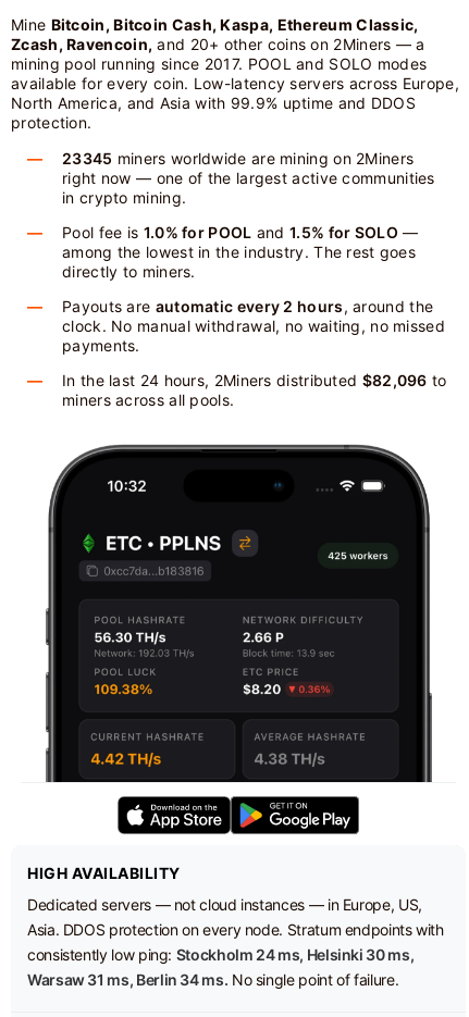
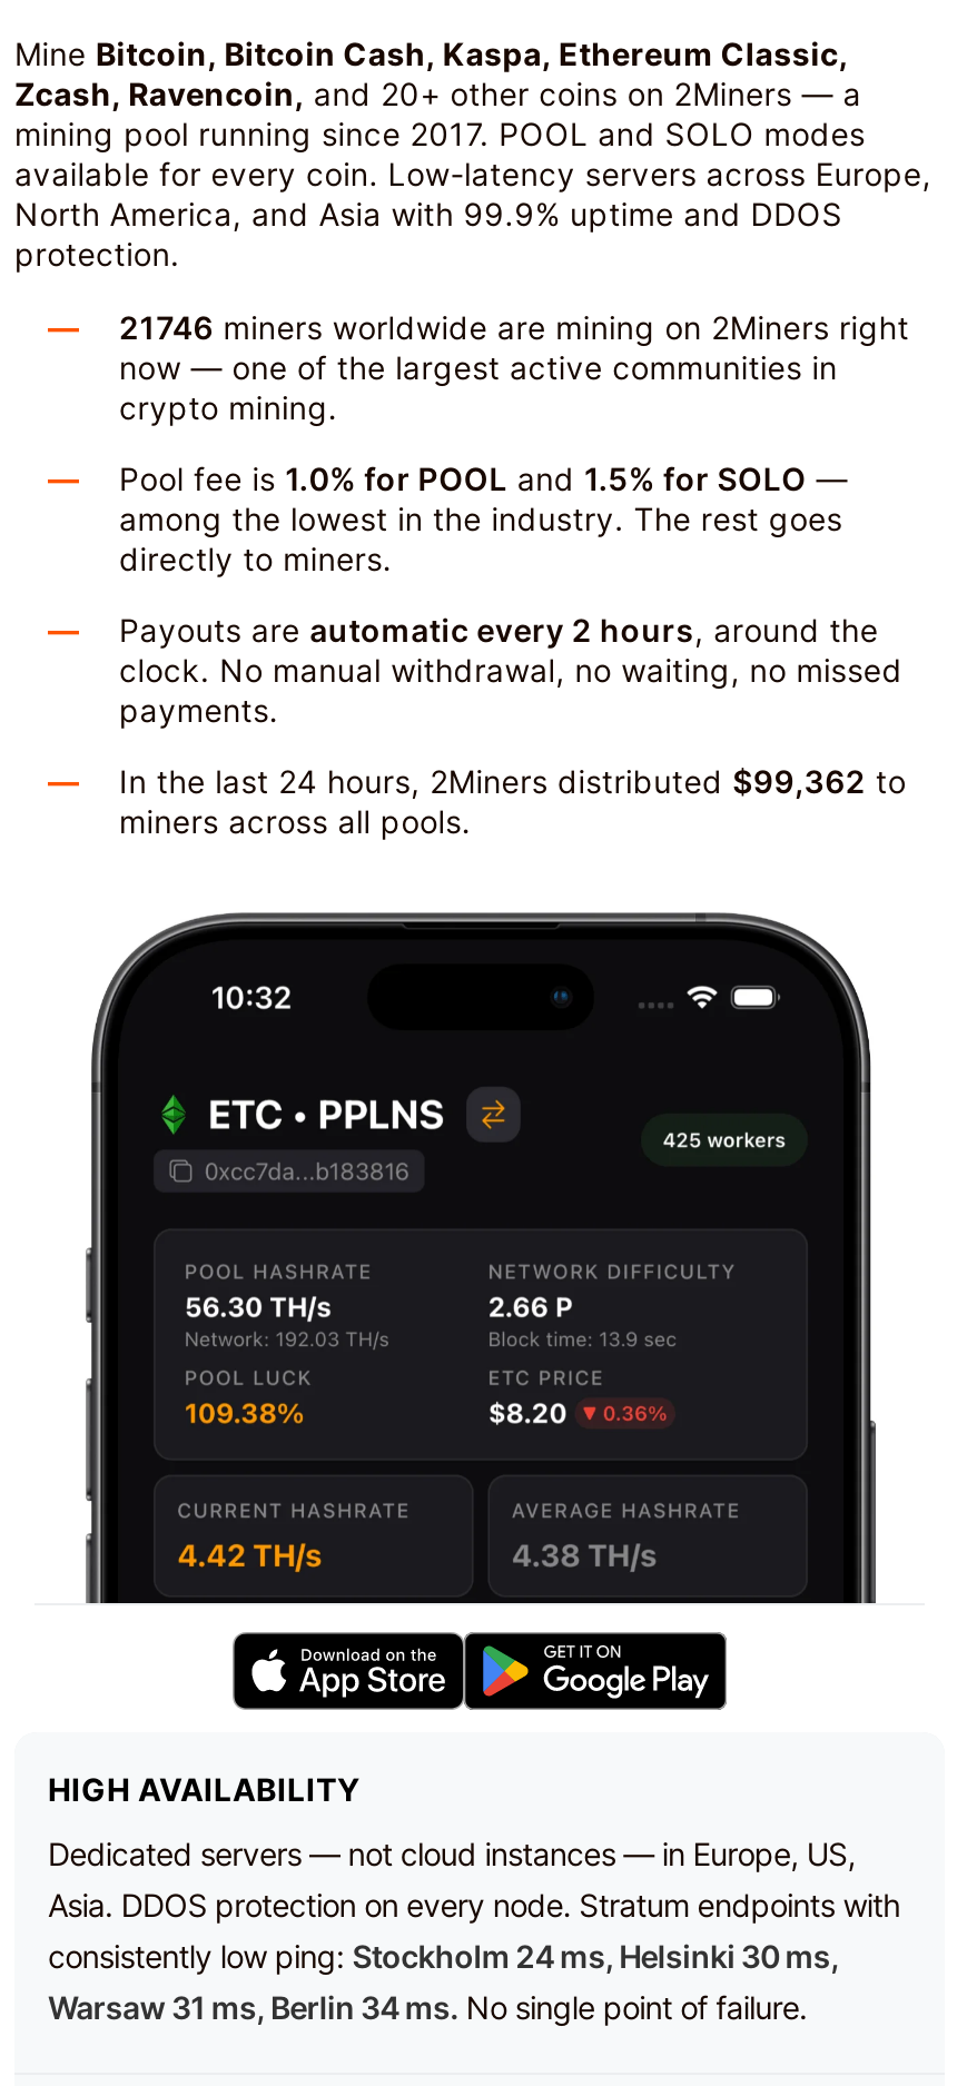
[62,149,435,207] 23345 miners worldwide are mining on 2Miners | right now — one of the largest active communities | in crypto mining. -> [119,308,909,426] 21746 miners worldwide are mining on 2Miners right | now — one of the largest active communities in | crypto mining.
[62,371,447,389] In the last 24 hours, 2Miners distributed $82,096 to -> [119,762,906,800] In the last 24 hours, 2Miners distributed $99,362 to

